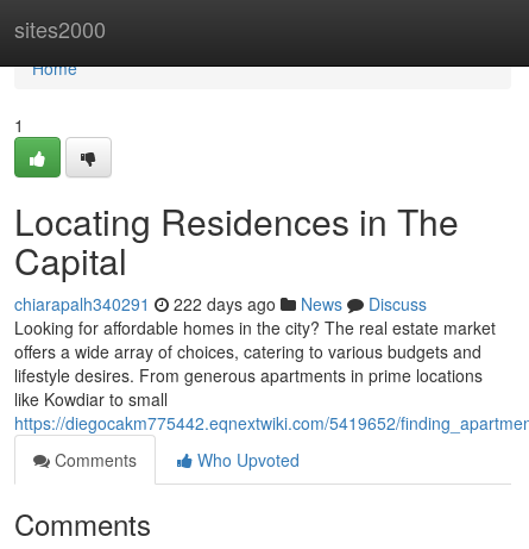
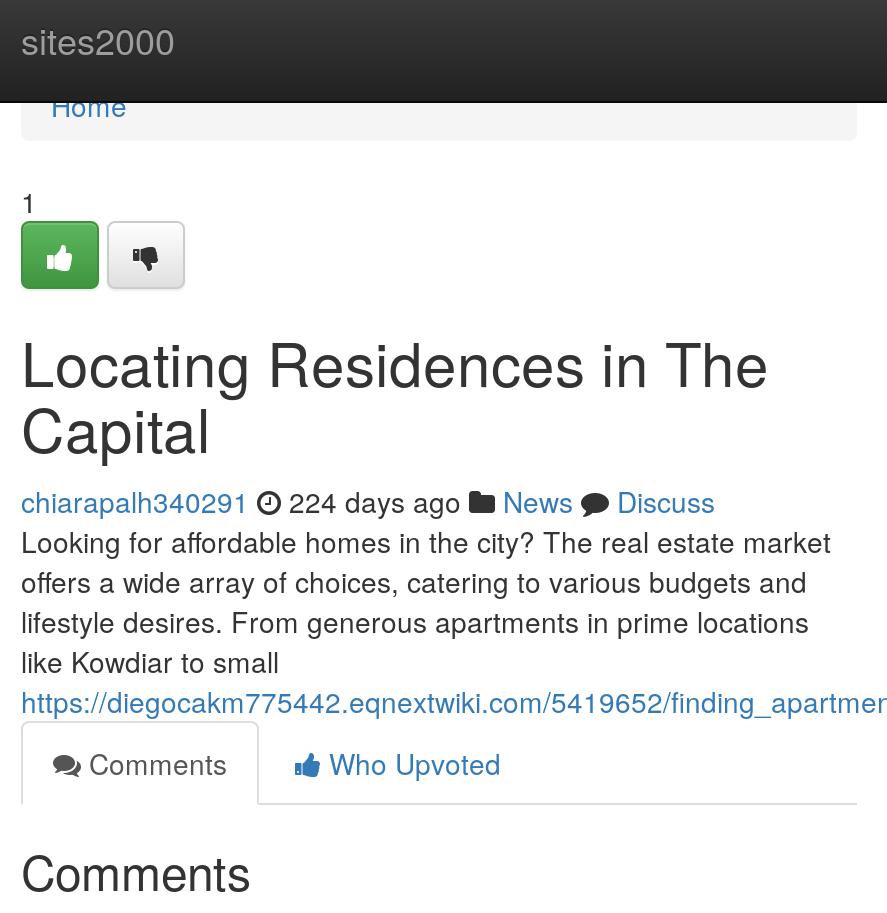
[14,292,427,316] chiarapalh340291 222 days ago News Discuss -> [21,481,715,521] chiarapalh340291 224 days ago News Discuss

